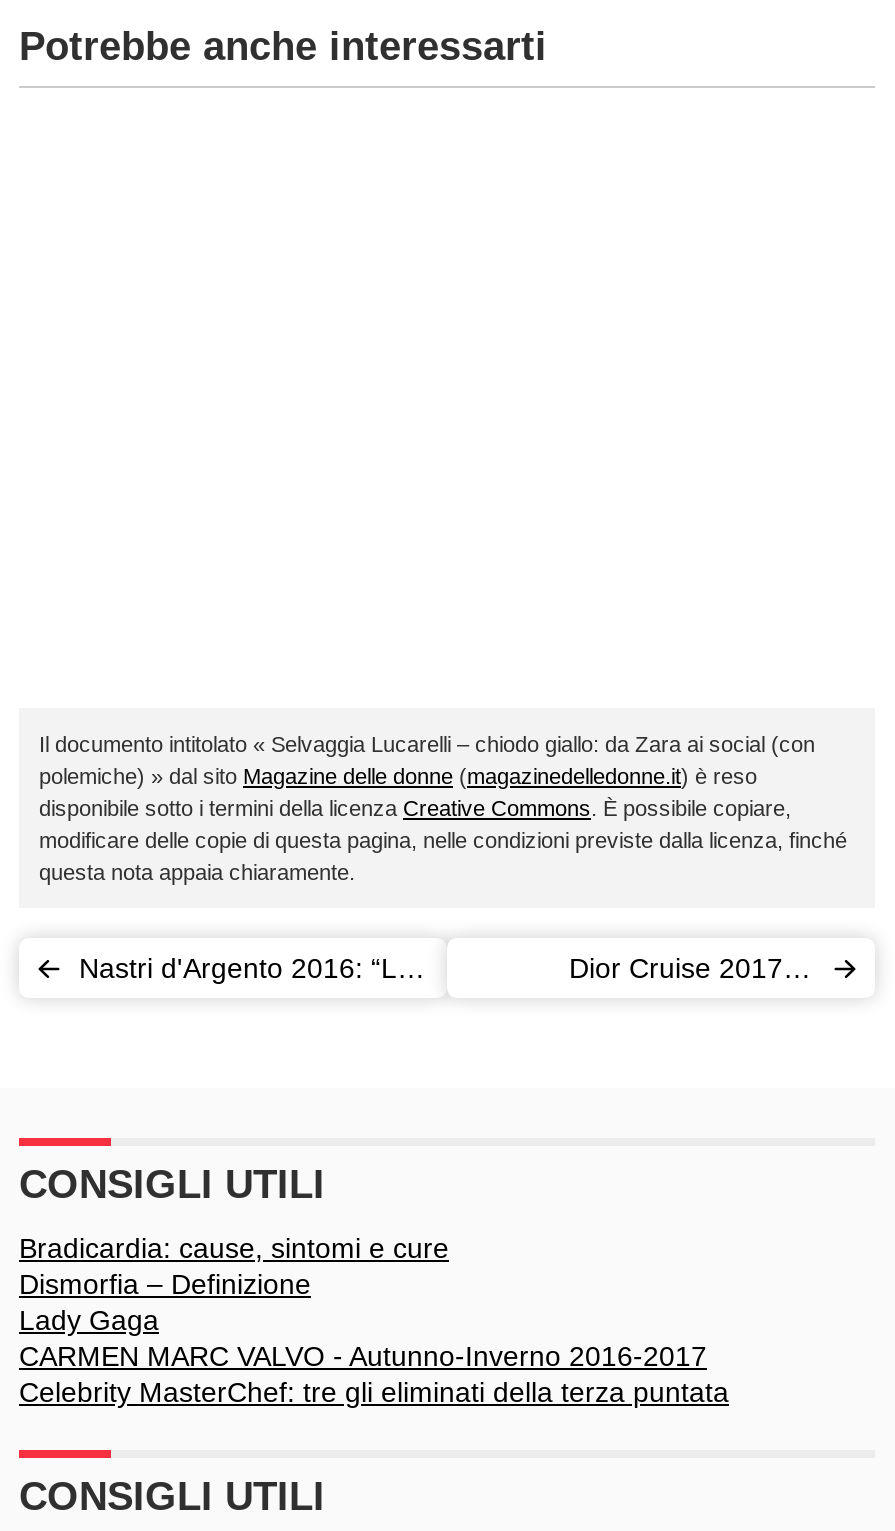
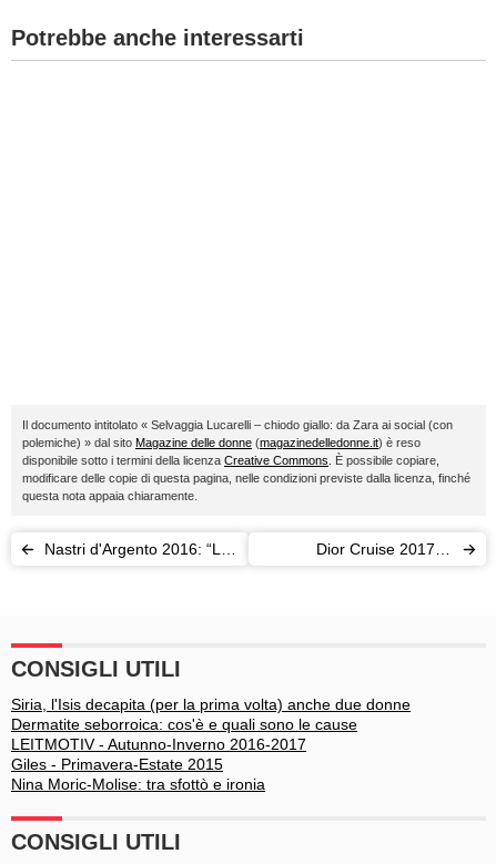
[19,1232,729,1408] Bradicardia: cause, sintomi e cure | Dismorfia – Definizione | Lady Gaga | CARMEN MARC VALVO - Autunno-Inverno 2016-2017 | Celebrity MasterChef: tre gli eliminati della terza puntata -> [11,695,411,793] Siria, l'Isis decapita (per la prima volta) anche due donne | Dermatite seborroica: cos'è e quali sono le cause | LEITMOTIV - Autunno-Inverno 2016-2017 | Giles - Primavera-Estate 2015 | Nina Moric-Molise: tra sfottò e ironia

